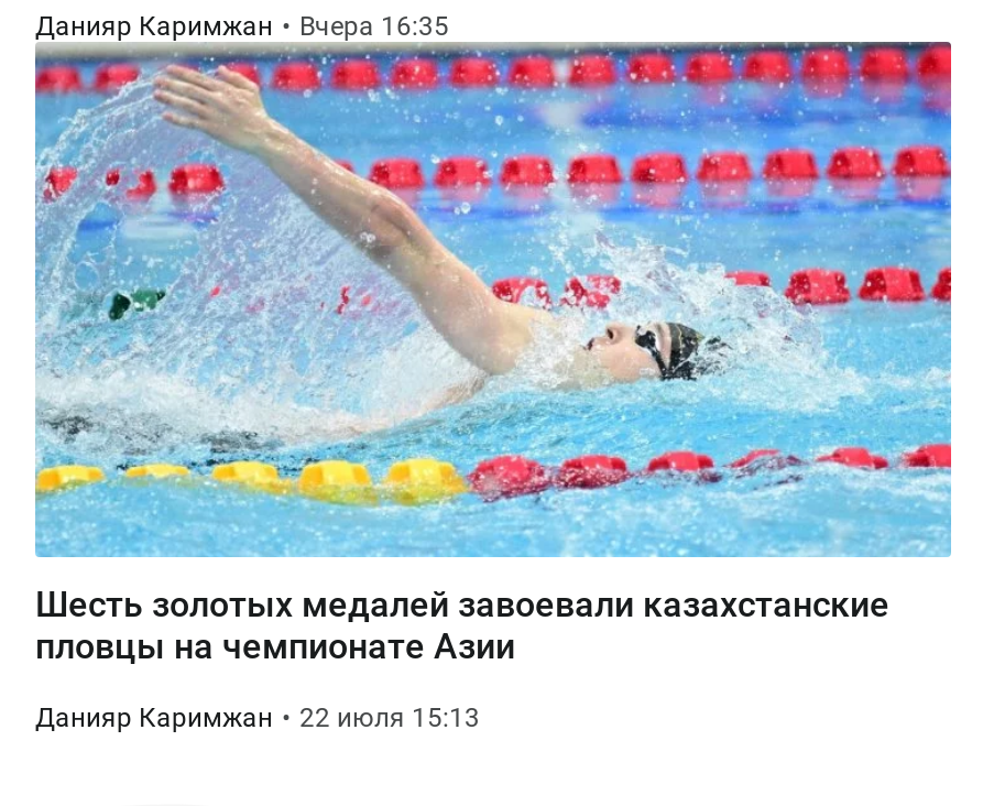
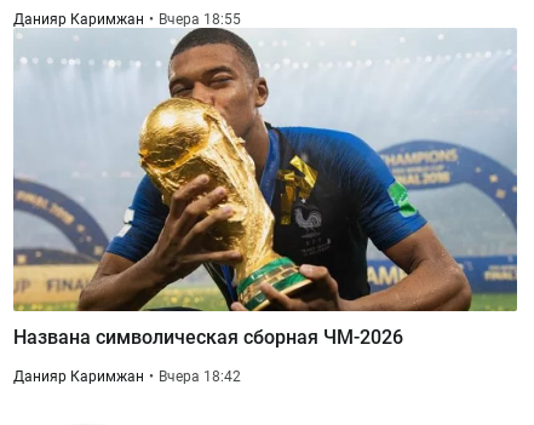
[35,11,449,42] Данияр Каримжан Вчера 16:35 -> [13,11,241,28] Данияр Каримжан Вчера 18:55
[33,40,953,667] [image] | Шесть золотых медалей завоевали казахстанские | пловцы на чемпионате Азии -> [12,29,518,349] [image] | Названа символическая сборная ЧМ-2026
[35,702,480,733] Данияр Каримжан 22 июля 15:13 -> [13,368,241,385] Данияр Каримжан Вчера 18:42

